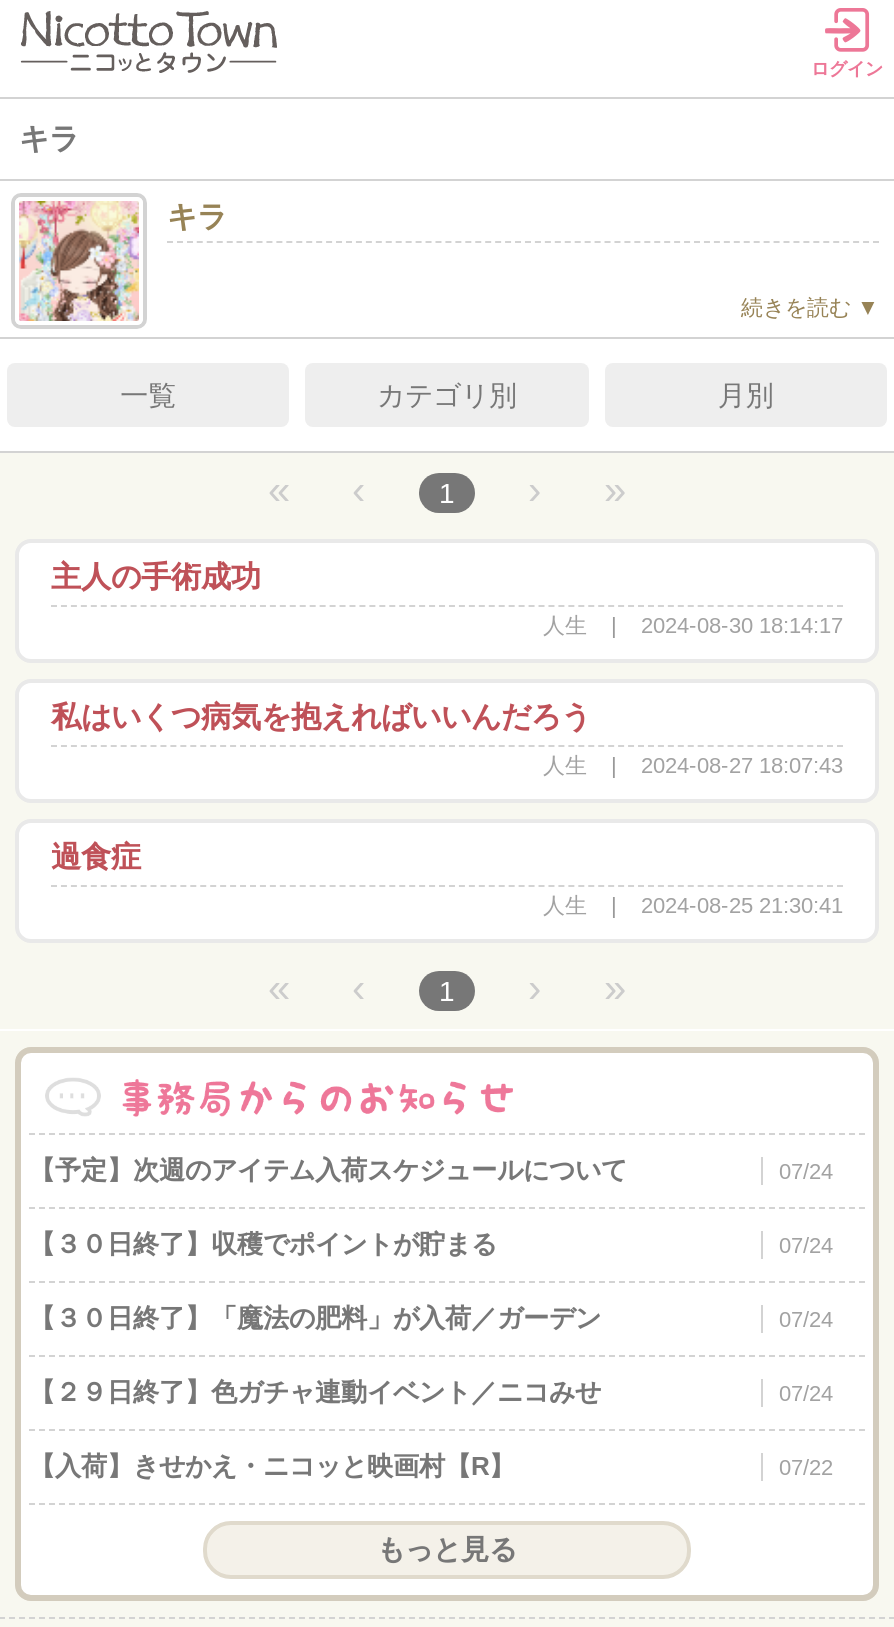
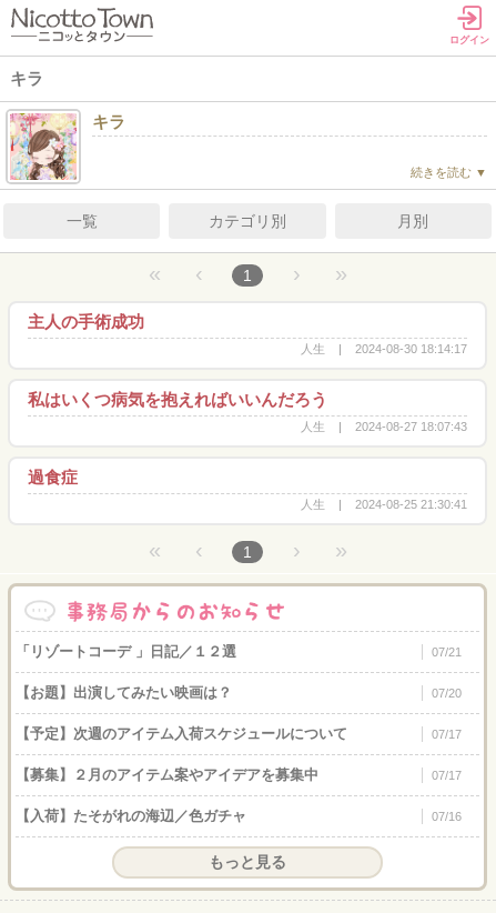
none -> [16,643,462,701] 「リゾートコーデ 」日記／１２選 | 07/21 | 【お題】出演してみたい映画は？ | 07/20
[29,1159,833,1481] 07/24 | 【３０日終了】収穫でポイントが貯まる | 07/24 | 【３０日終了】「魔法の肥料」が入荷／ガーデン | 07/24 | 【２９日終了】色ガチャ連動イベント／ニコみせ | 07/24 | 【入荷】きせかえ・ニコッと映画村【R】 | 07/22 -> [16,727,462,824] 07/17 | 【募集】２月のアイテム案やアイデアを募集中 | 07/17 | 【入荷】たそがれの海辺／色ガチャ | 07/16
moved [29,1155,627,1185] -> [16,725,347,742]: 【予定】次週のアイテム入荷スケジュールについて

